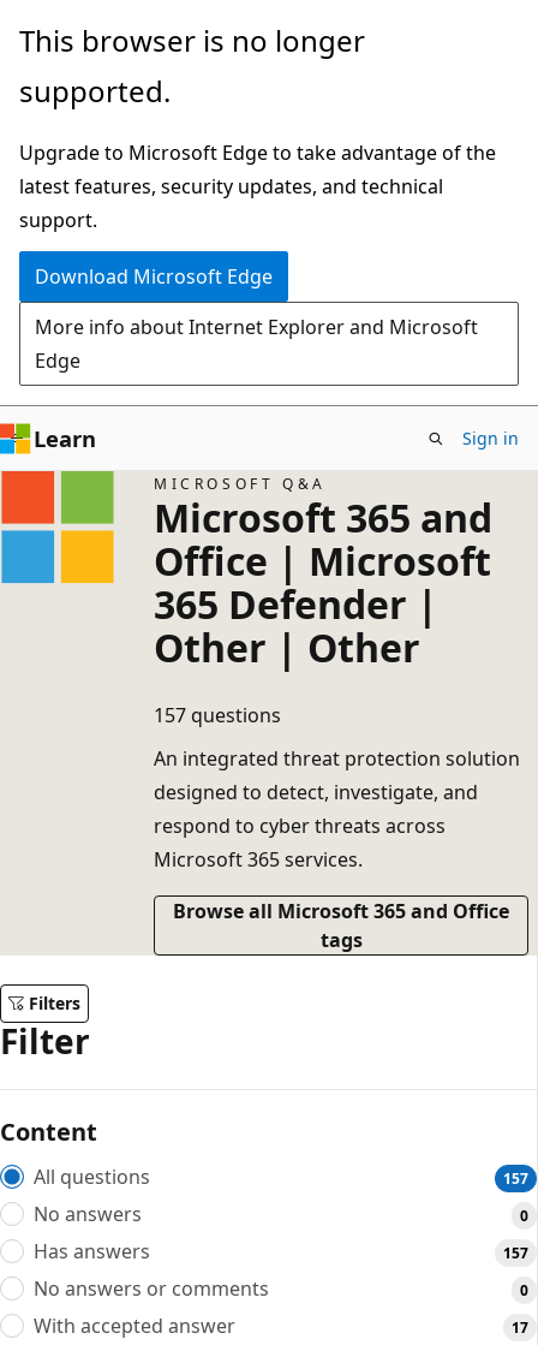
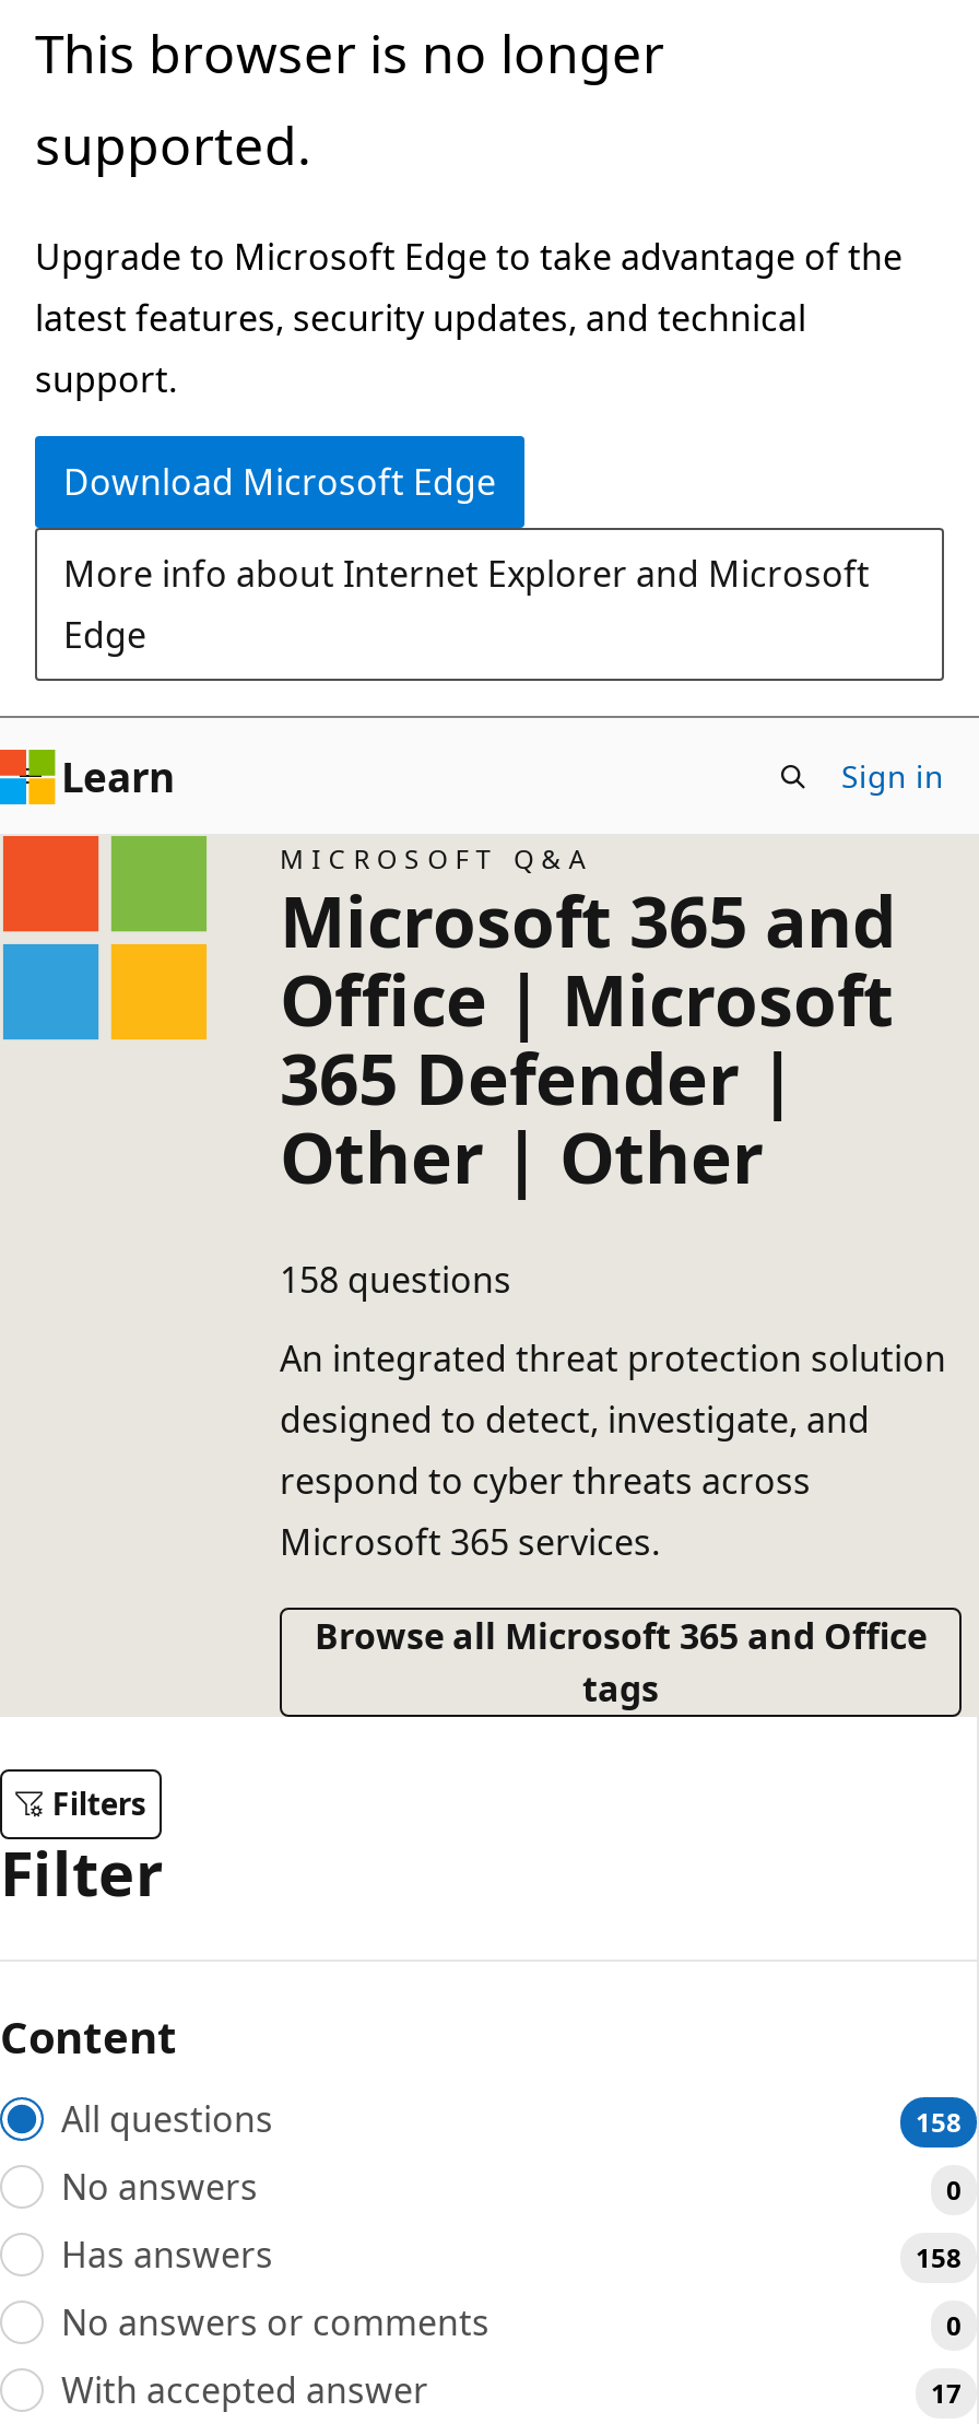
[154,702,281,728] 157 questions -> [280,1256,511,1304] 158 questions
[503,1168,528,1188] 157 -> [916,2103,962,2140] 158
[503,1242,528,1263] 157 -> [916,2238,962,2275] 158

